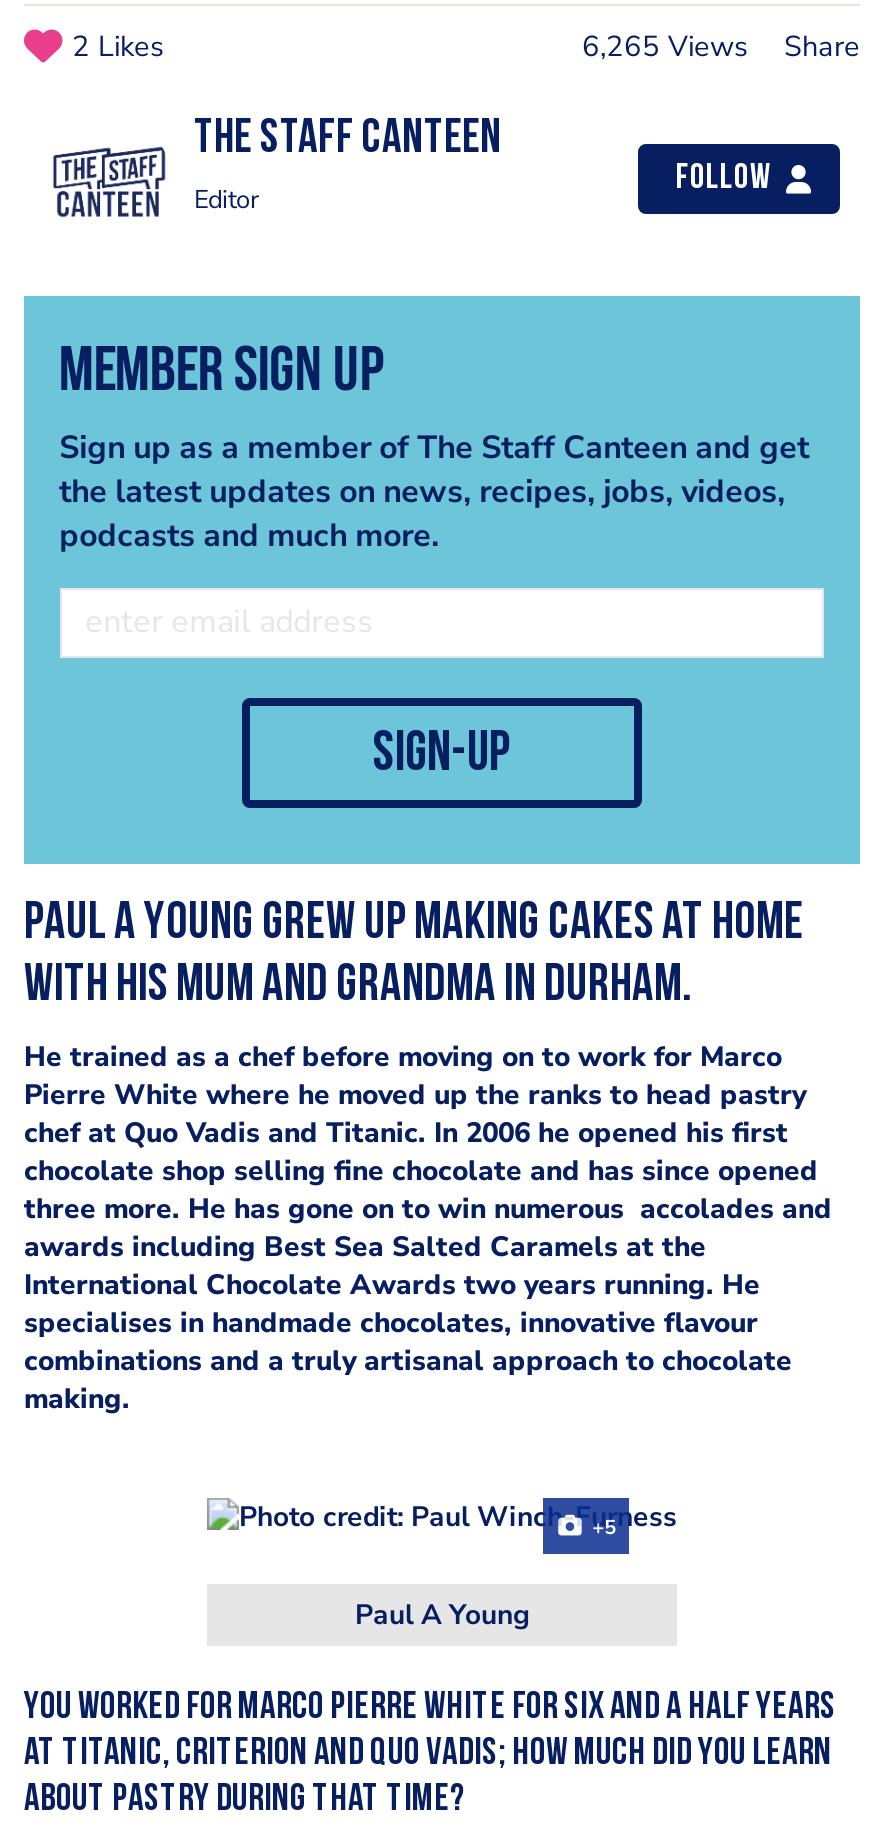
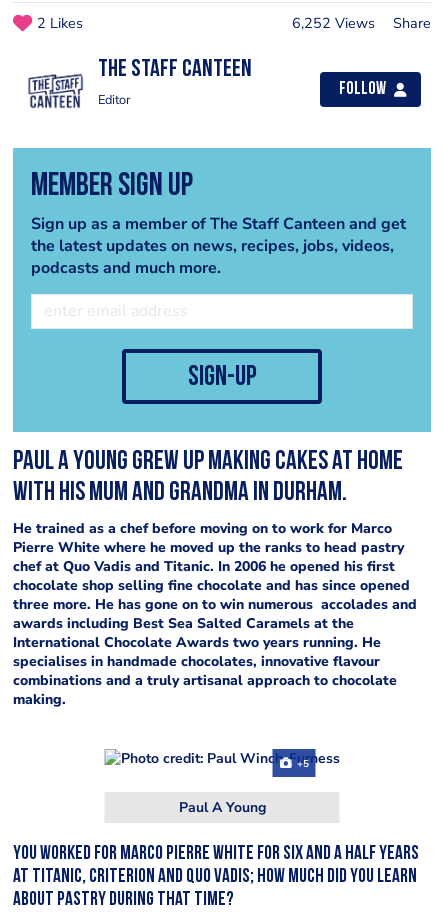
[582,26,860,66] 6,265 Views Share -> [292,13,431,33] 6,252 Views Share

